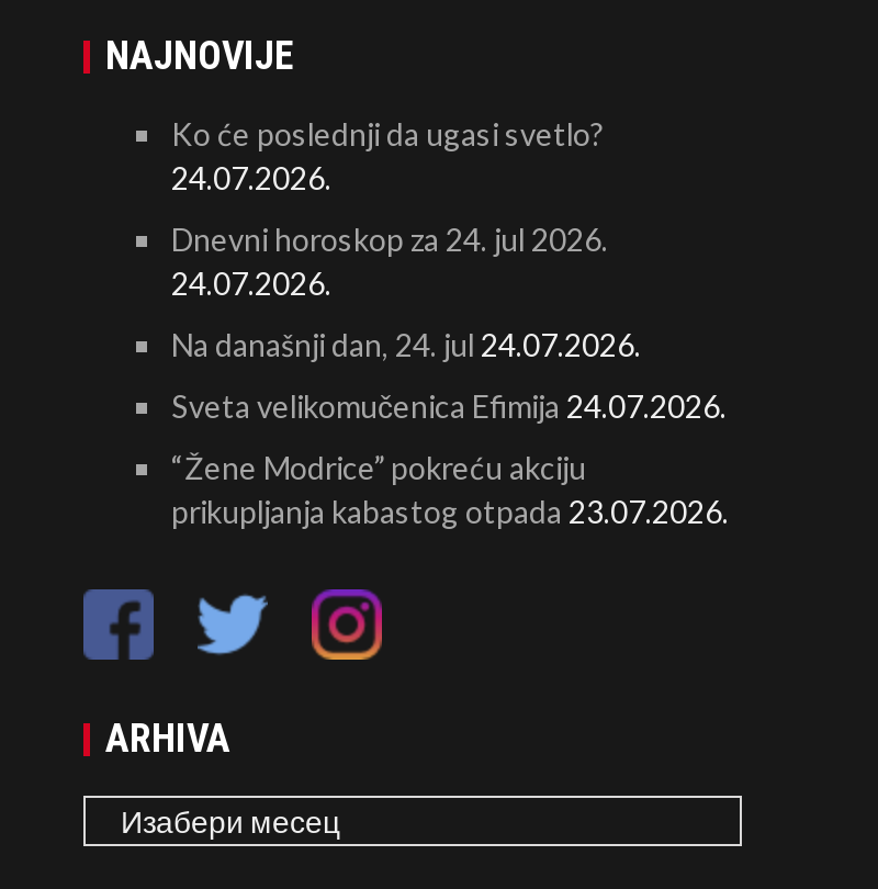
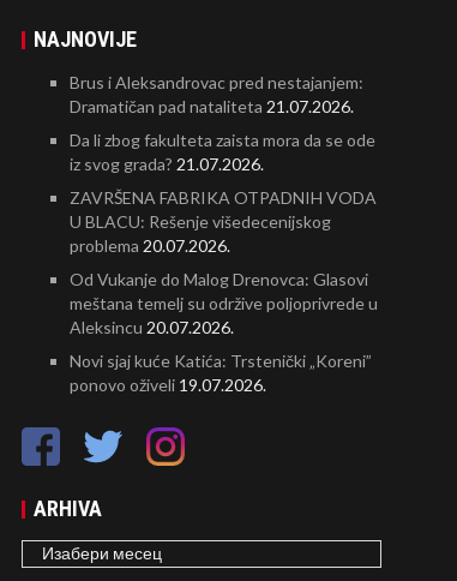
[171,115,604,196] Ko će poslednji da ugasi svetlo? | 24.07.2026. -> [70,72,363,116] Brus i Aleksandrovac pred nestajanjem: | Dramatičan pad nataliteta 21.07.2026.
[171,221,608,302] Dnevni horoskop za 24. jul 2026. | 24.07.2026. -> [70,130,375,174] Da li zbog fakulteta zaista mora da se ode | iz svog grada? 21.07.2026.
[171,326,641,363] Na današnji dan, 24. jul 24.07.2026. -> [70,187,377,256] ZAVRŠENA FABRIKA OTPADNIH VODA | U BLACU: Rešenje višedecenijskog | problema 20.07.2026.
[171,387,727,425] Sveta velikomučenica Efimija 24.07.2026. -> [70,269,378,337] Od Vukanje do Malog Drenovca: Glasovi | meštana temelj su održive poljoprivrede u | Aleksincu 20.07.2026.
[171,449,729,530] “Žene Modrice” pokreću akciju | prikupljanja kabastog otpada 23.07.2026. -> [70,351,372,395] Novi sjaj kuće Katića: Trstenički „Koreni” | ponovo oživeli 19.07.2026.

